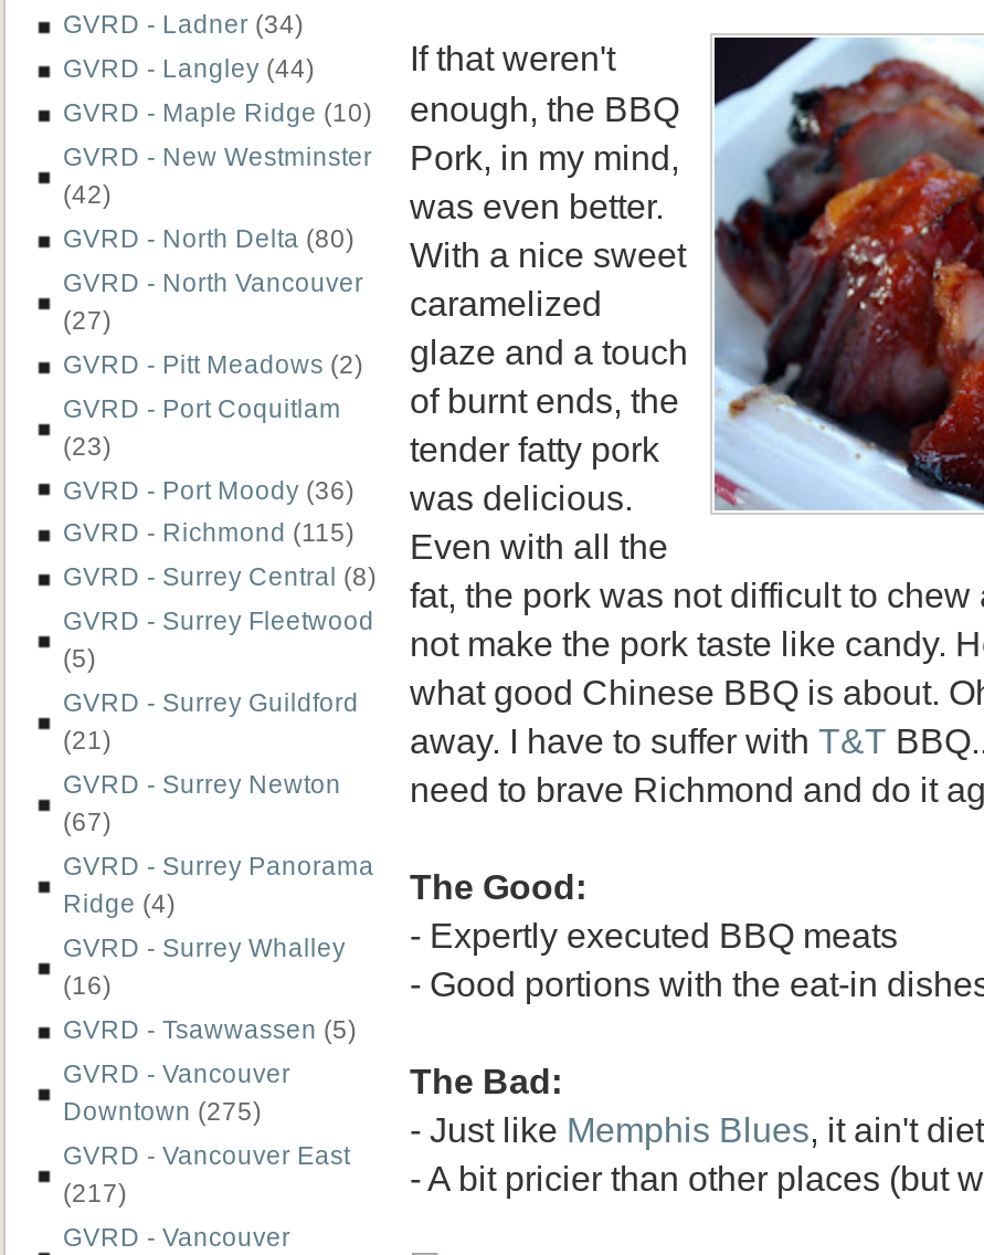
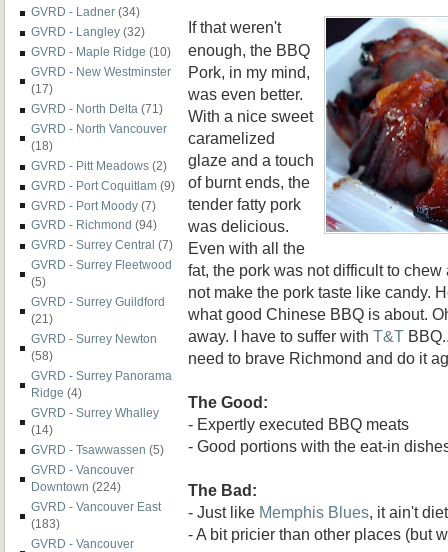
[63,53,315,82] GVRD - Langley (44) -> [31,25,145,38] GVRD - Langley (32)
[63,179,112,207] (42) -> [31,82,53,95] (17)
[63,223,355,251] GVRD - North Delta (80) -> [31,102,163,115] GVRD - North Delta (71)
[63,304,112,333] (27) -> [31,139,53,152] (18)
[63,392,341,459] GVRD - Port Coquitlam | (23) -> [31,179,175,192] GVRD - Port Coquitlam (9)
[63,474,355,503] GVRD - Port Moody (36) -> [31,198,156,211] GVRD - Port Moody (7)
[63,518,355,547] GVRD - Richmond (115) -> [31,218,157,231] GVRD - Richmond (94)
[63,562,377,591] GVRD - Surrey Central (8) -> [31,238,173,251] GVRD - Surrey Central (7)
[63,807,112,835] (67) -> [31,349,53,362] (58)
[63,970,112,999] (16) -> [31,423,53,436] (14)
[63,1095,262,1124] Downtown (275) -> [31,480,121,493] Downtown (224)
[63,1177,127,1206] (217) -> [31,517,60,530] (183)

